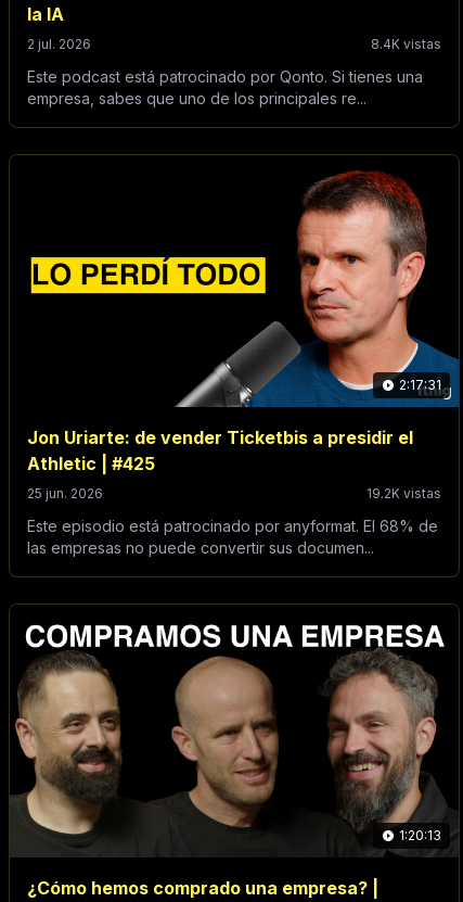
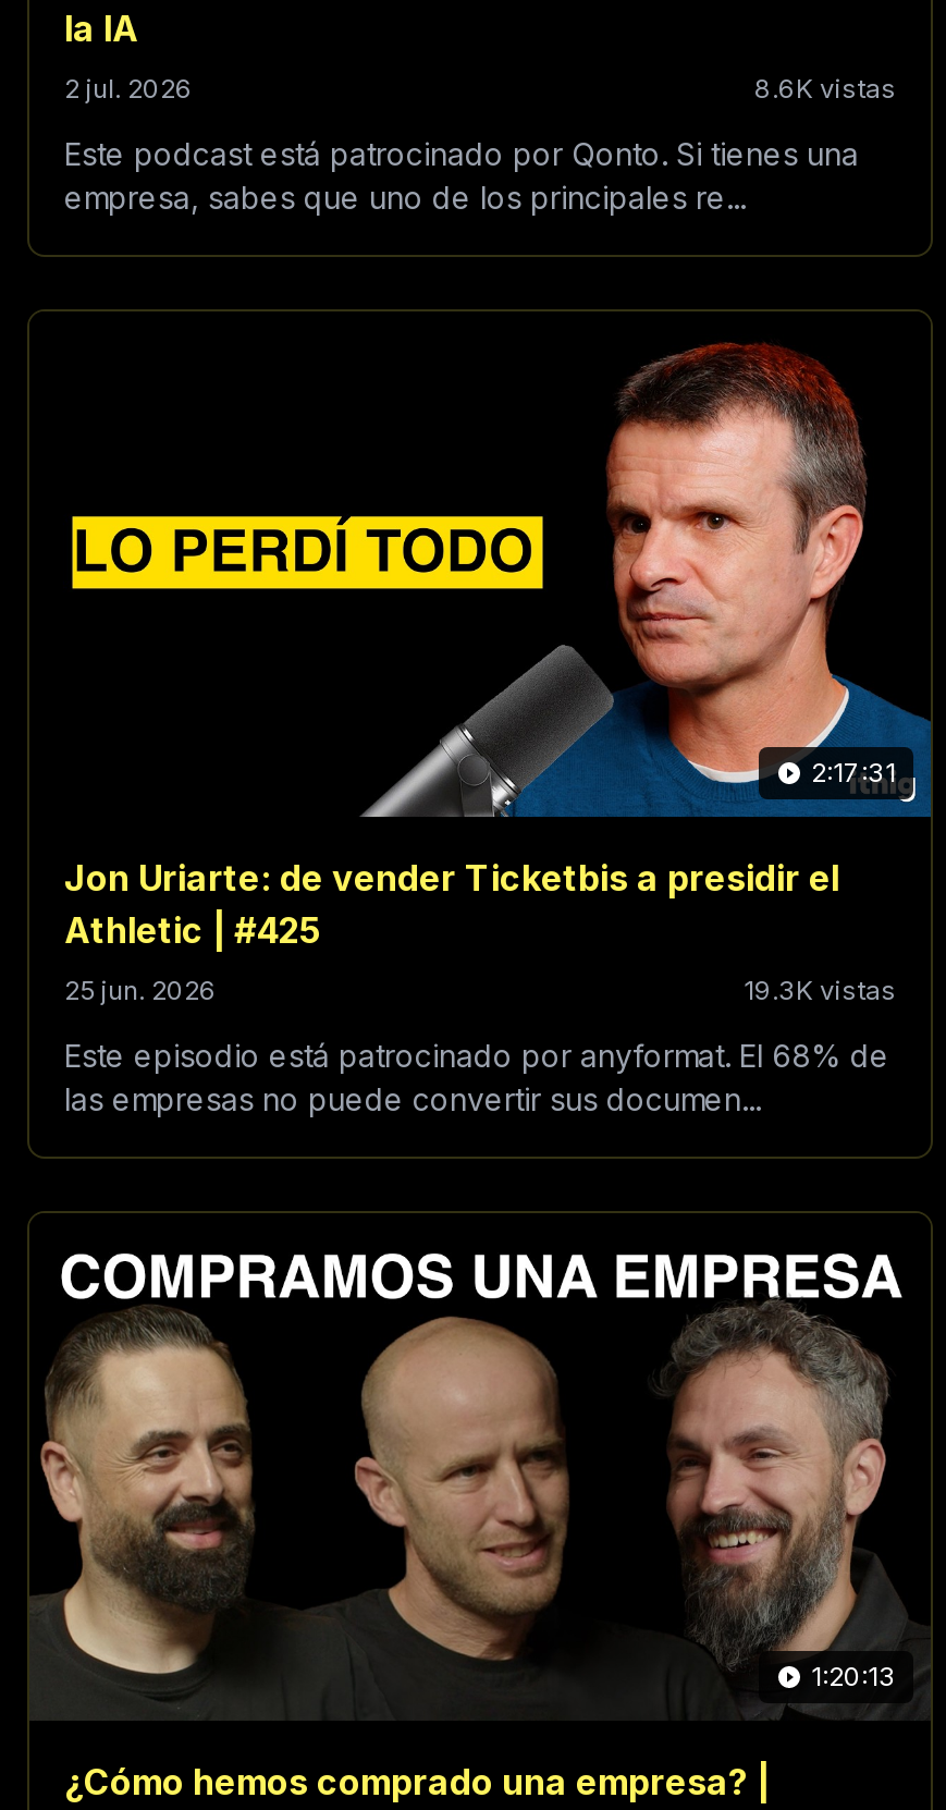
[371,35,441,52] 8.4K vistas -> [754,71,896,103] 8.6K vistas
[366,486,441,502] 19.2K vistas -> [744,974,896,1007] 19.3K vistas

